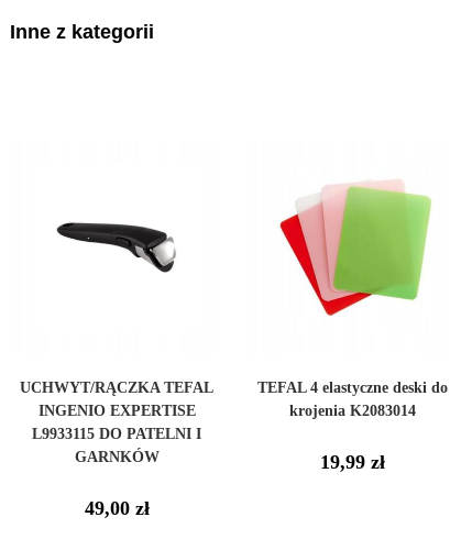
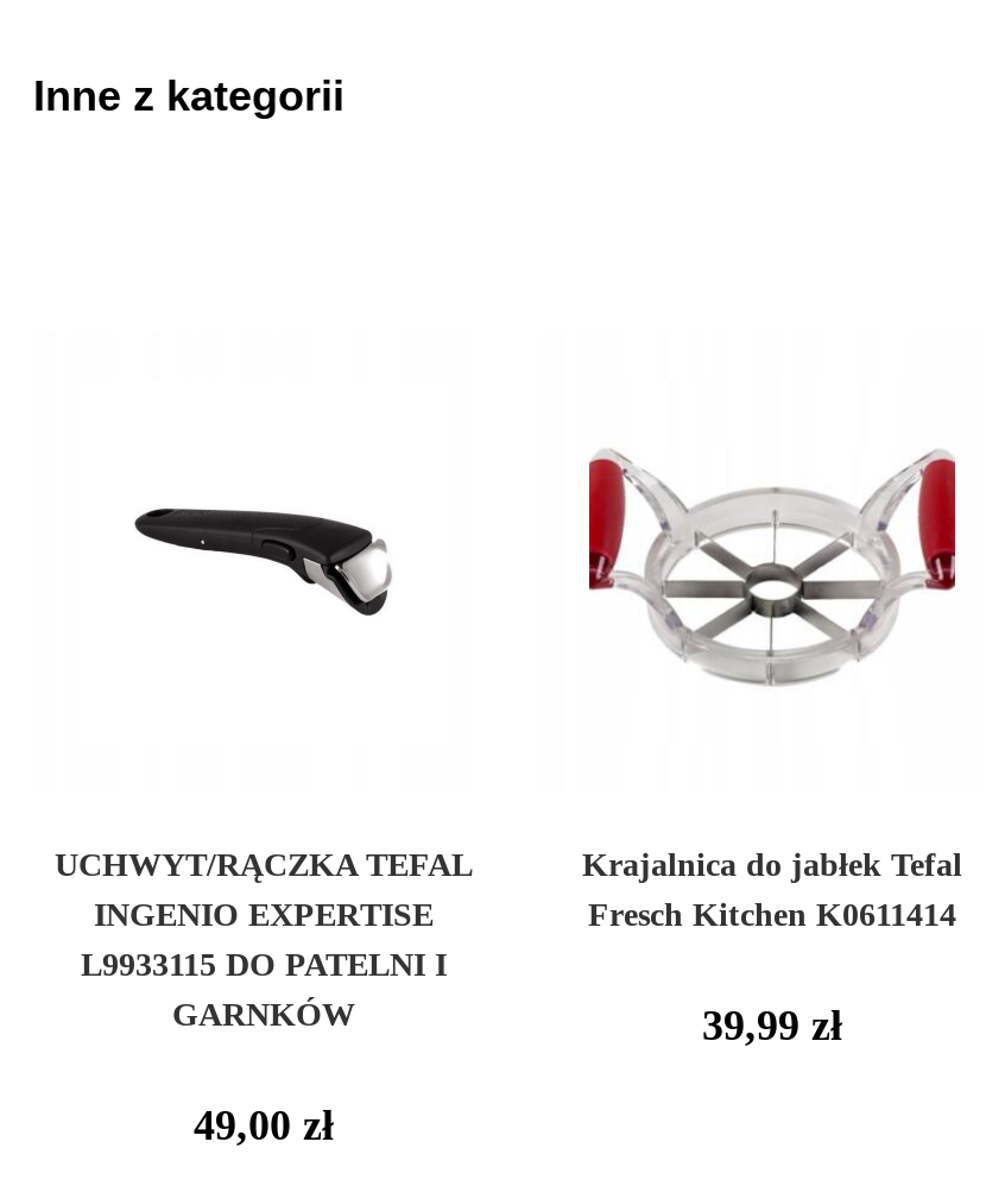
[267,180,437,317] [image] -> [587,419,957,709] [image]
[257,379,447,419] TEFAL 4 elastyczne deski do | krojenia K2083014 -> [582,847,962,932] Krajalnica do jabłek Tefal | Fresch Kitchen K0611414
[320,451,385,473] 19,99 zł -> [702,1001,842,1049] 39,99 zł

